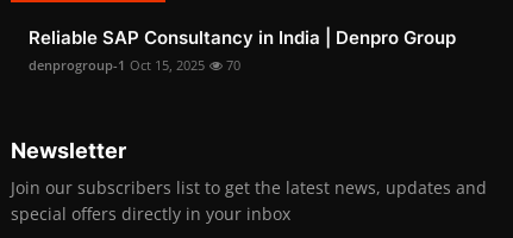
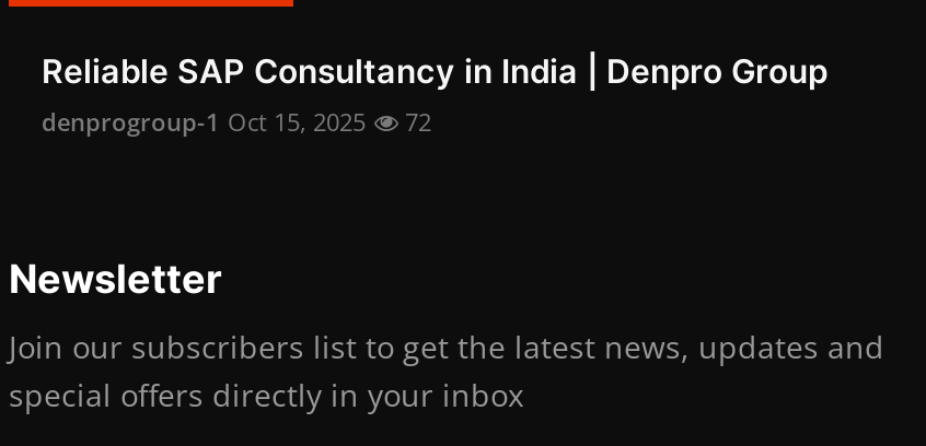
[29,56,240,74] denprogroup-1 Oct 15, 2025 70 -> [42,105,431,138] denprogroup-1 Oct 15, 2025 72

